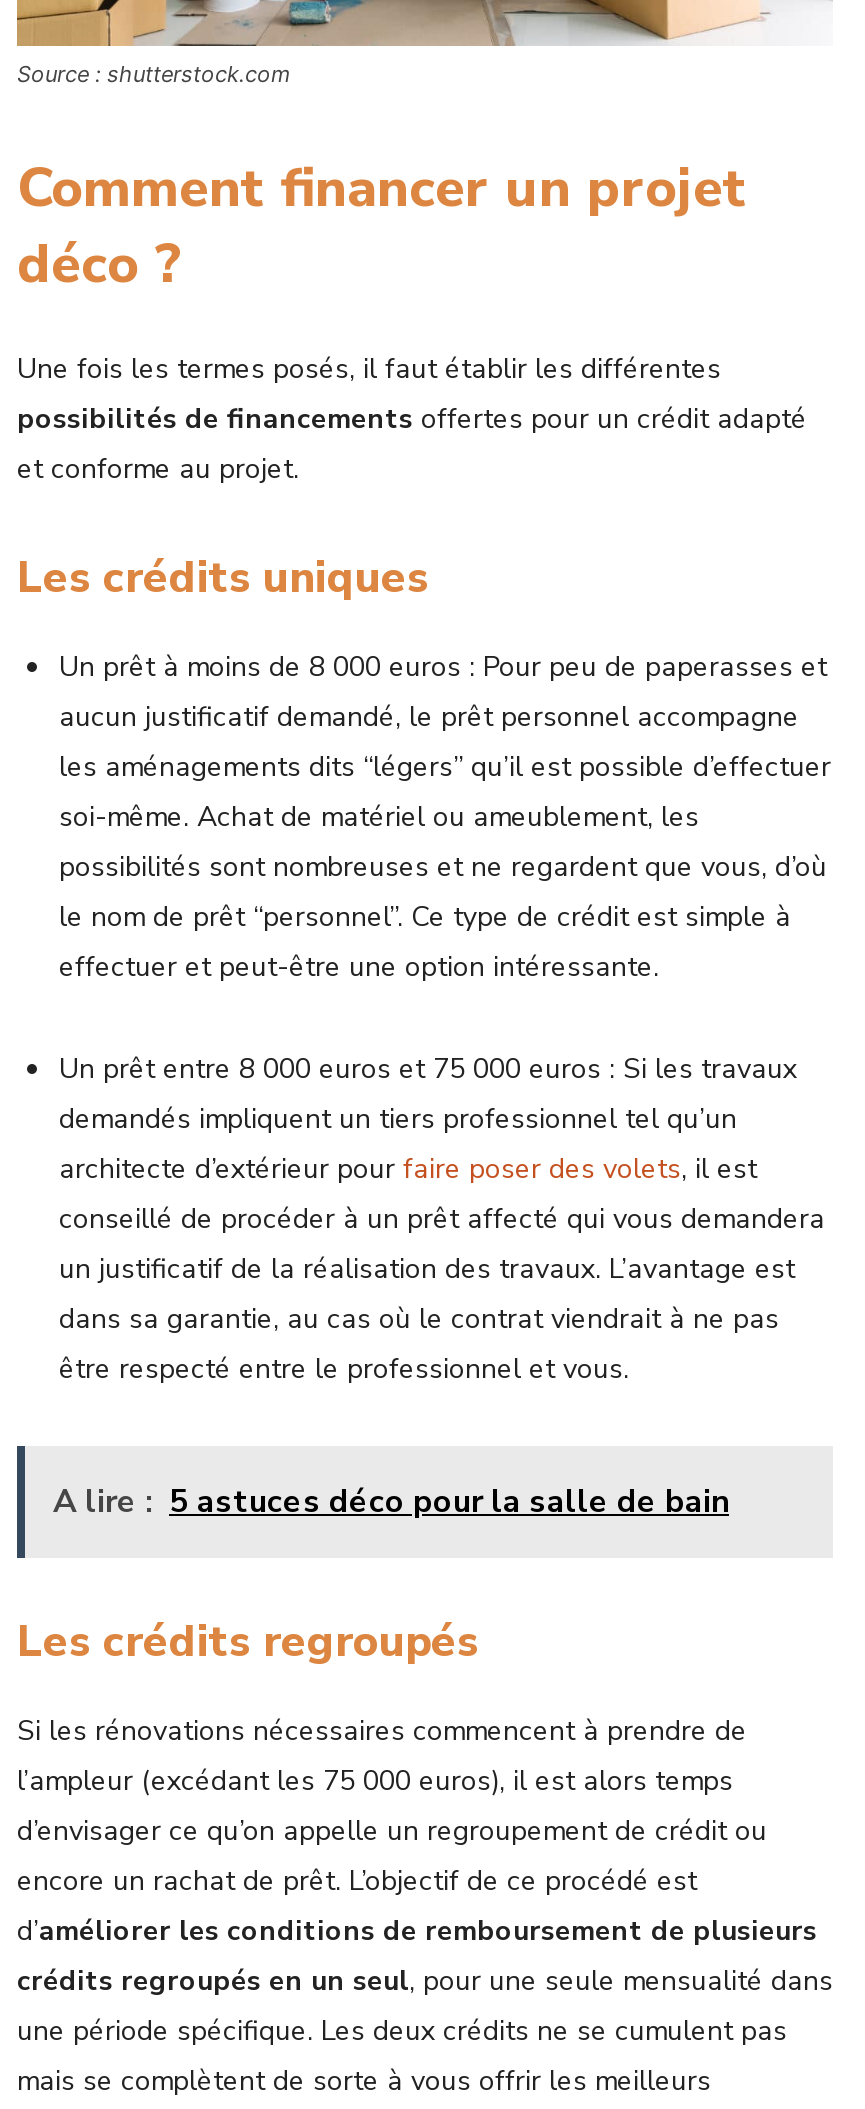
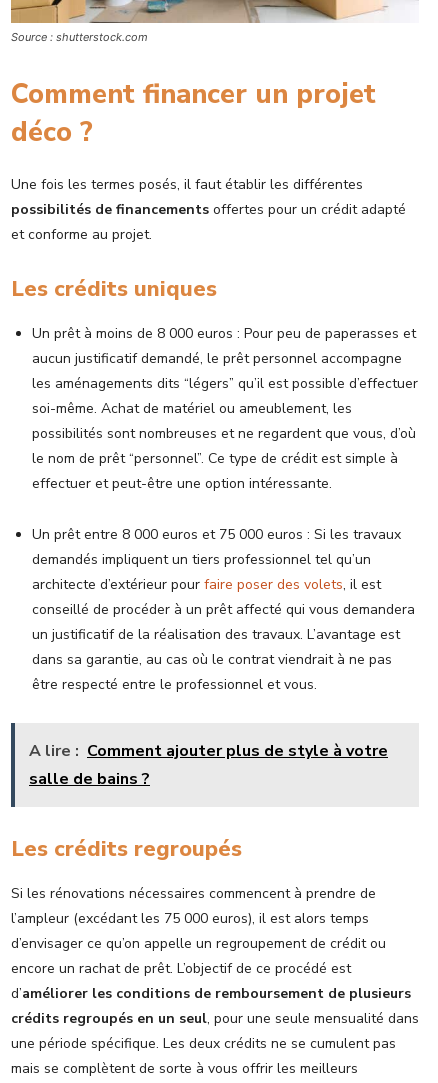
[53,1481,729,1525] A lire : 5 astuces déco pour la salle de bain -> [29,740,388,790] A lire : Comment ajouter plus de style à votre | salle de bains ?

